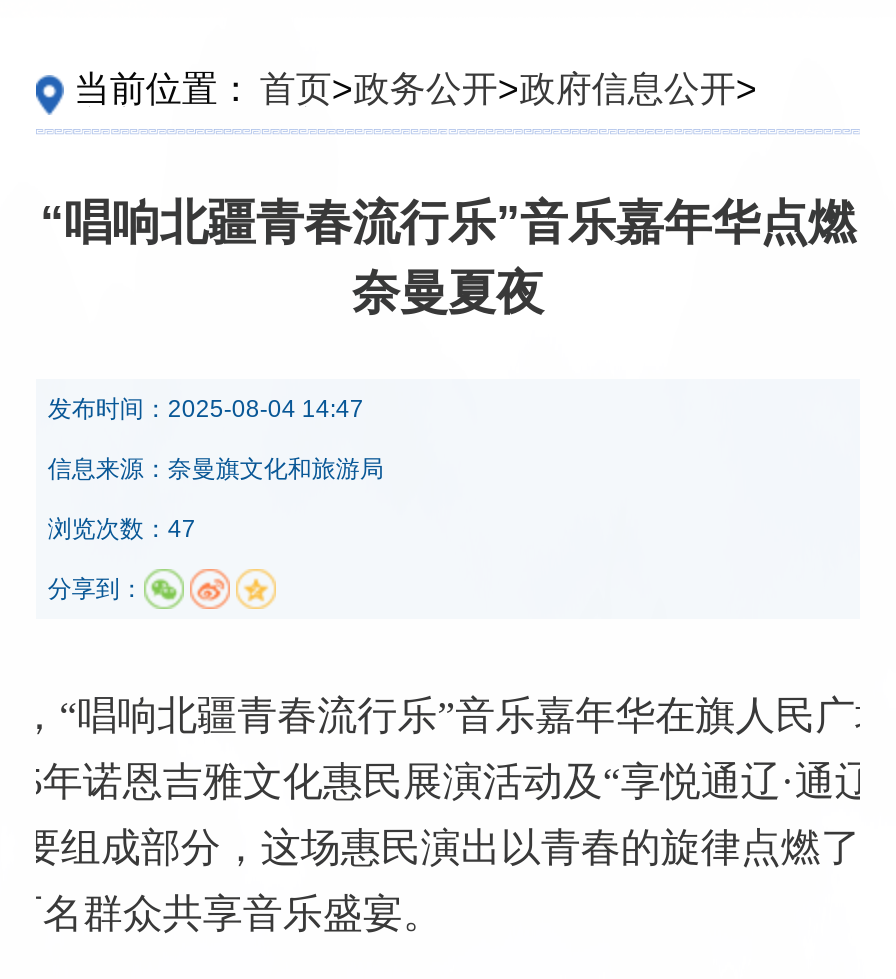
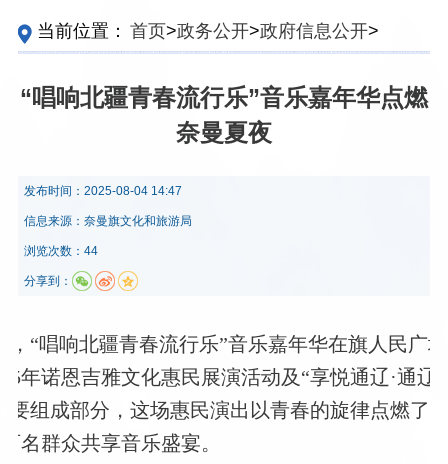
[48,514,196,542] 浏览次数：47 -> [24,244,98,258] 浏览次数：44

